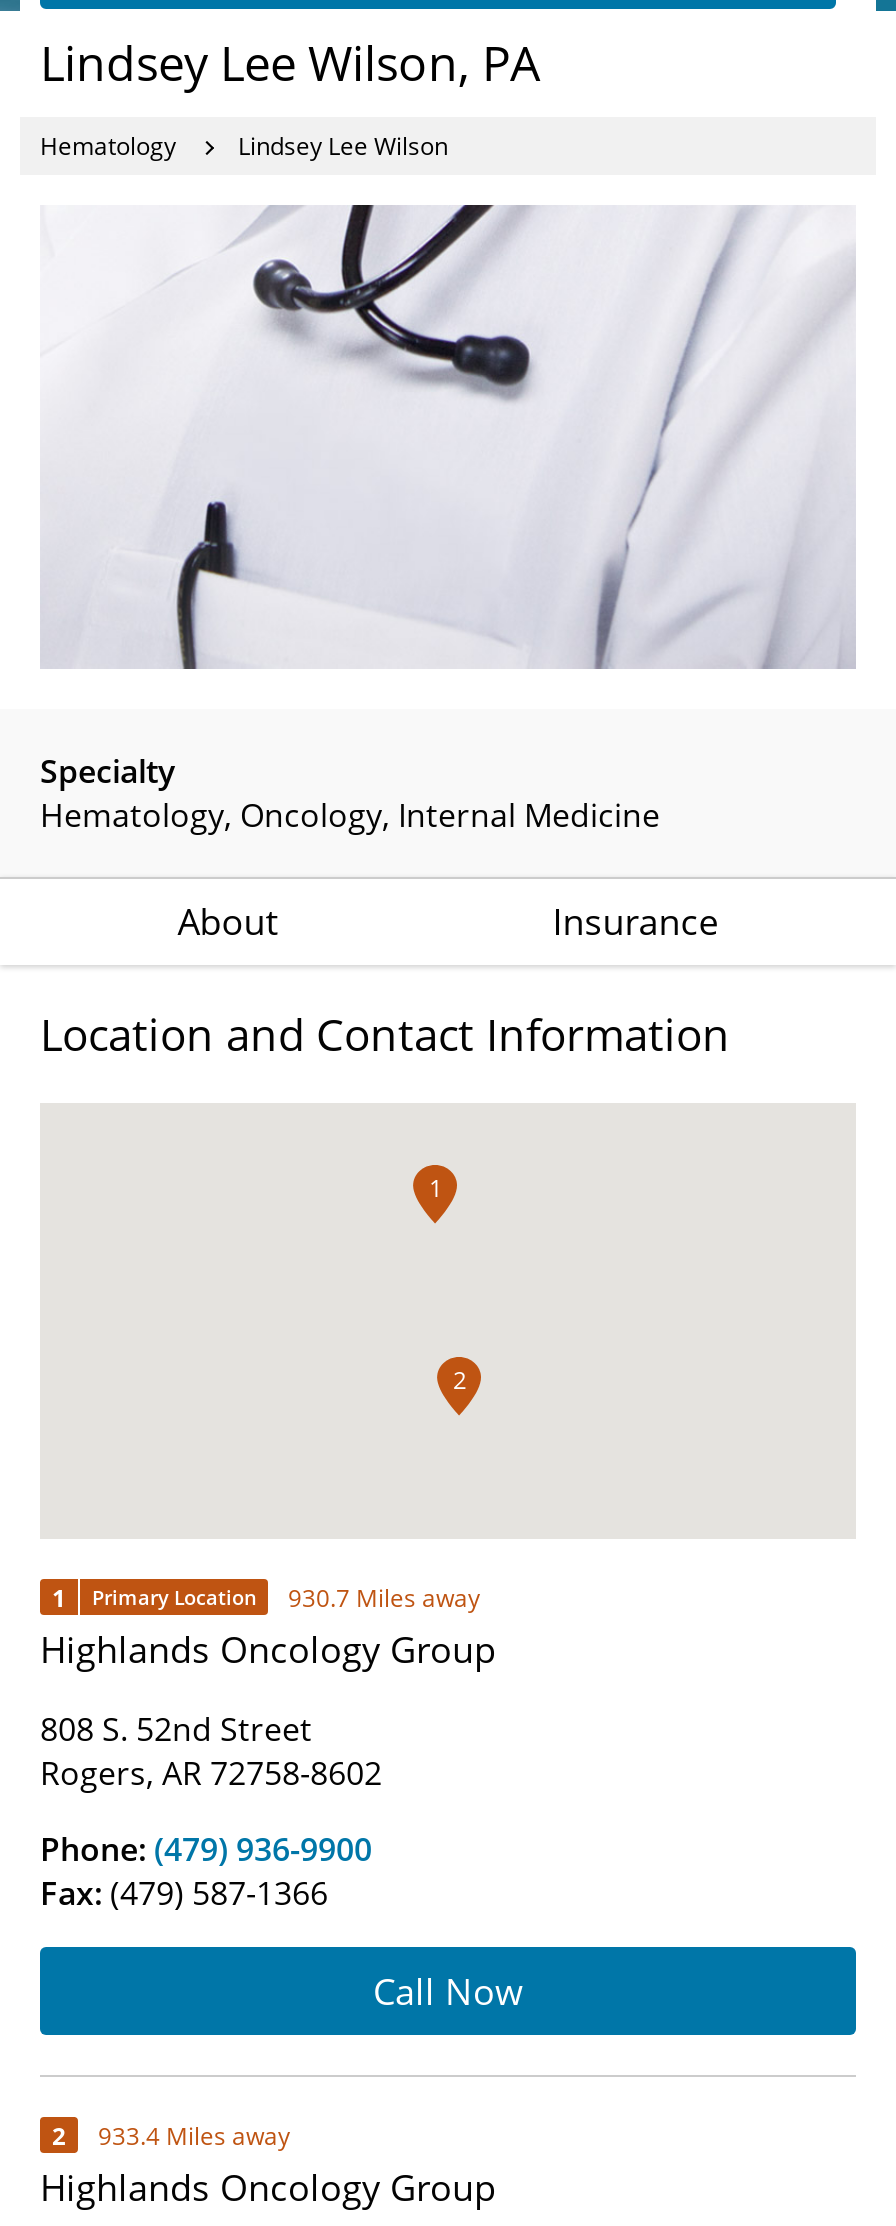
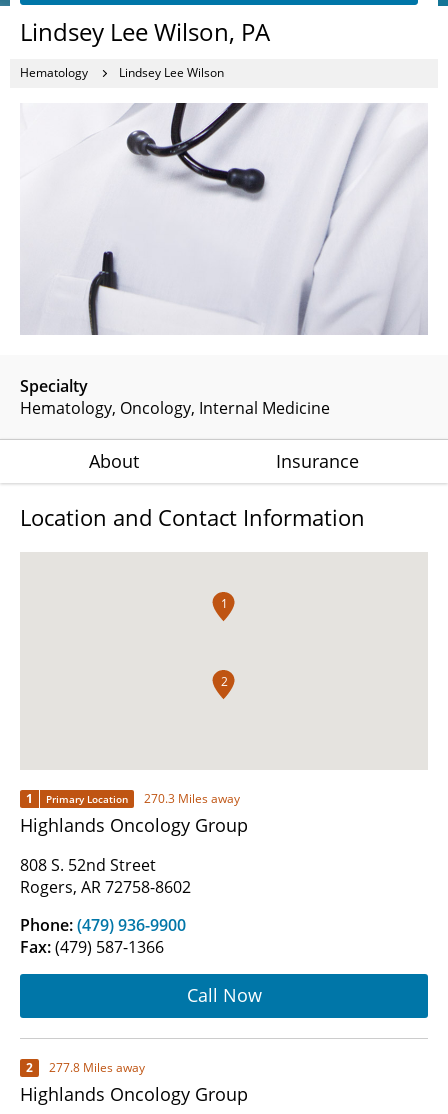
[52,1580,480,1614] 1 Primary Location 930.7 Miles away -> [26,790,240,807] 1 Primary Location 270.3 Miles away
[52,2118,290,2152] 2 933.4 Miles away -> [26,1059,145,1076] 2 277.8 Miles away

